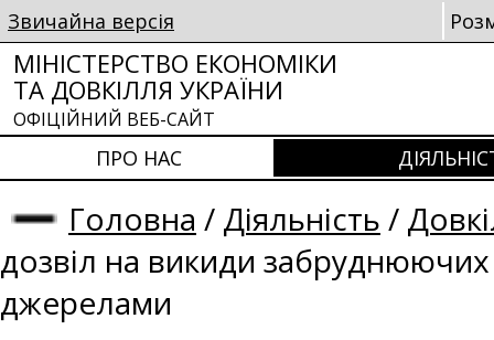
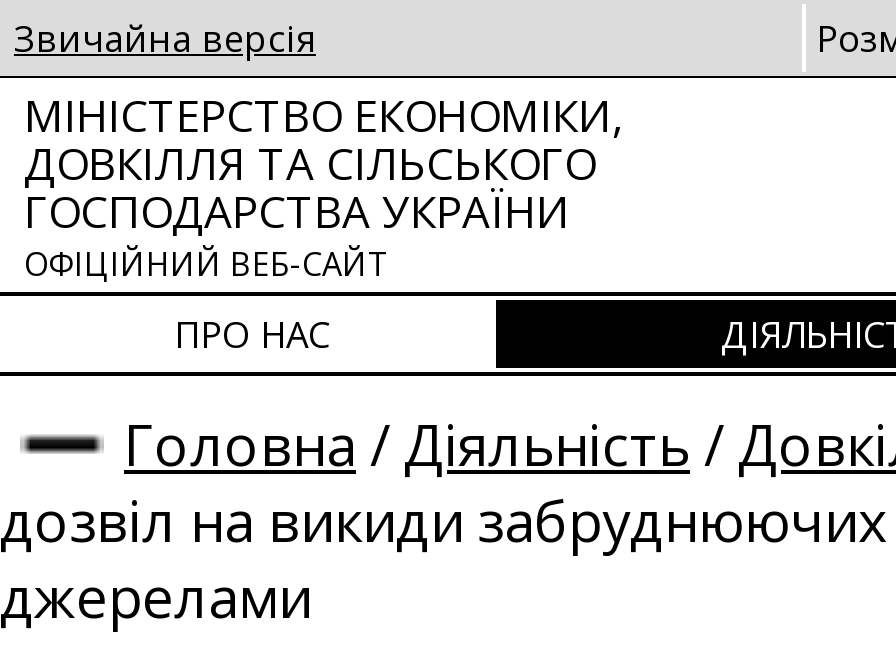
[13,46,337,106] МІНІСТЕРСТВО ЕКОНОМІКИ | ТА ДОВКІЛЛЯ УКРАЇНИ -> [24,84,624,240] МІНІСТЕРСТВО ЕКОНОМІКИ, | ДОВКІЛЛЯ ТА СІЛЬСЬКОГО | ГОСПОДАРСТВА УКРАЇНИ

